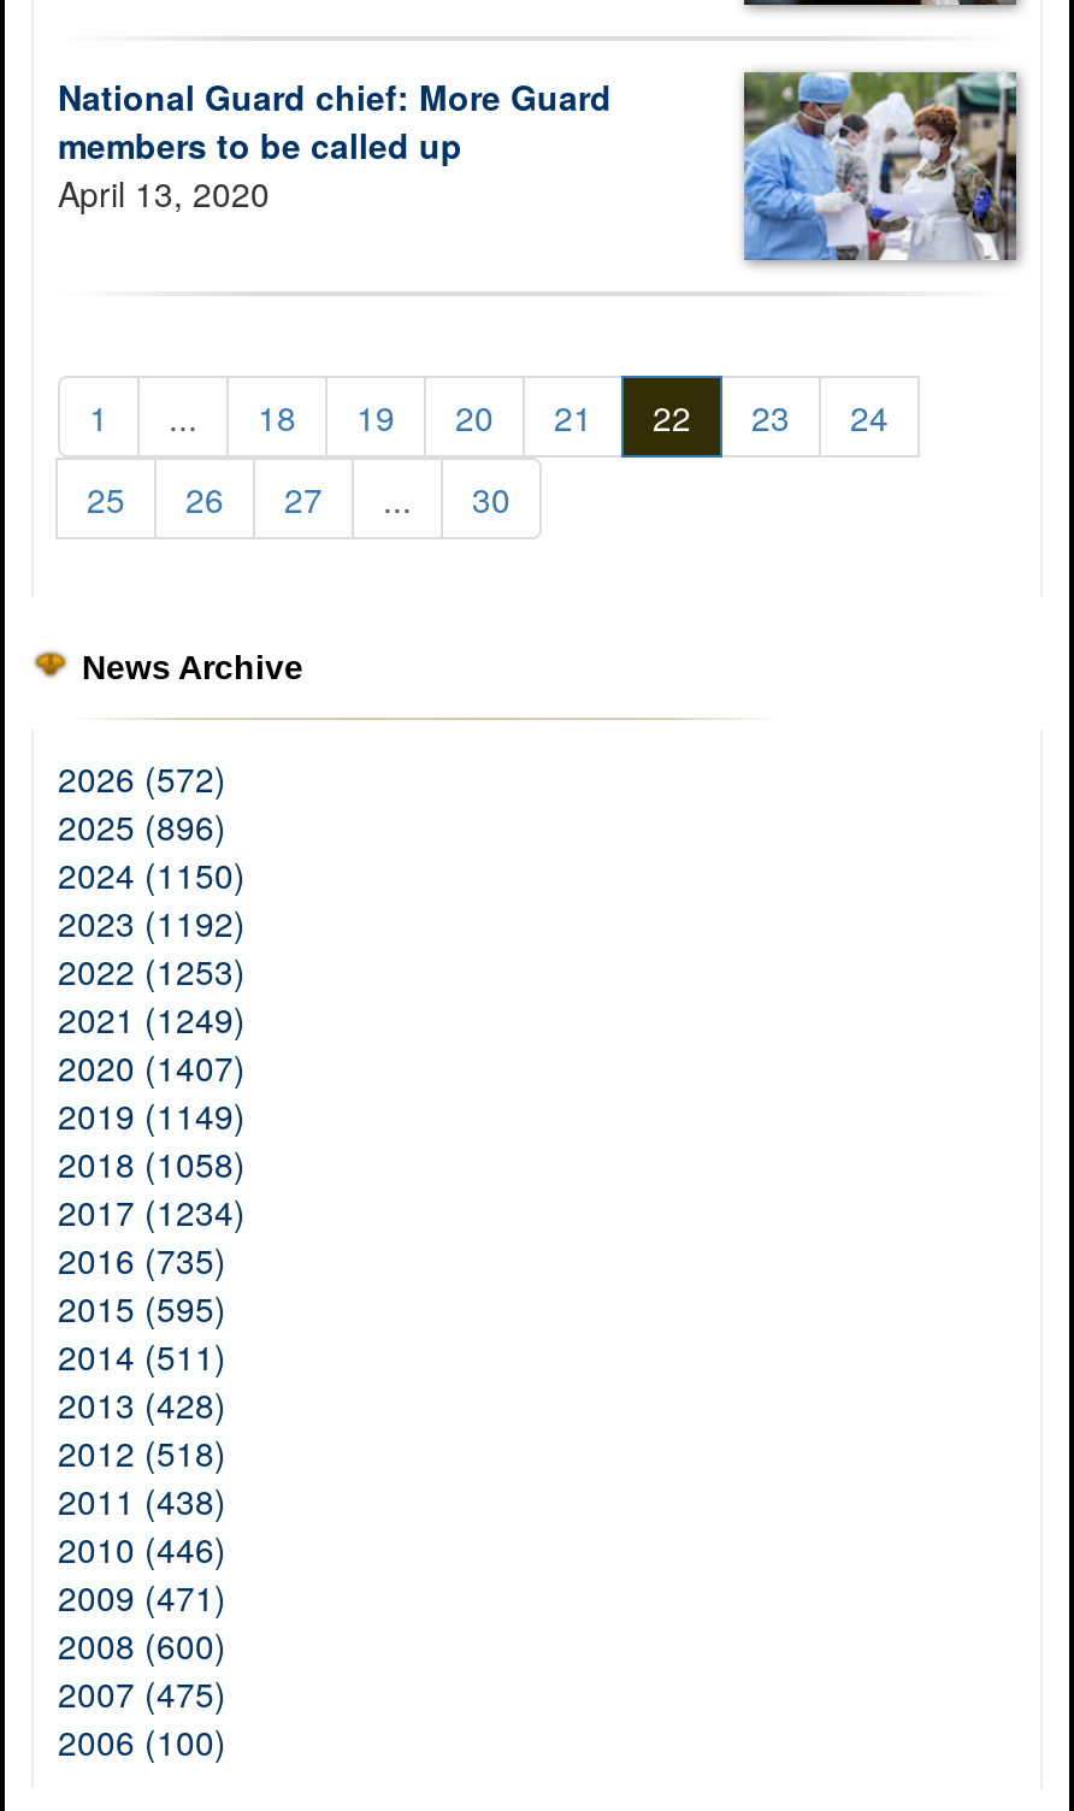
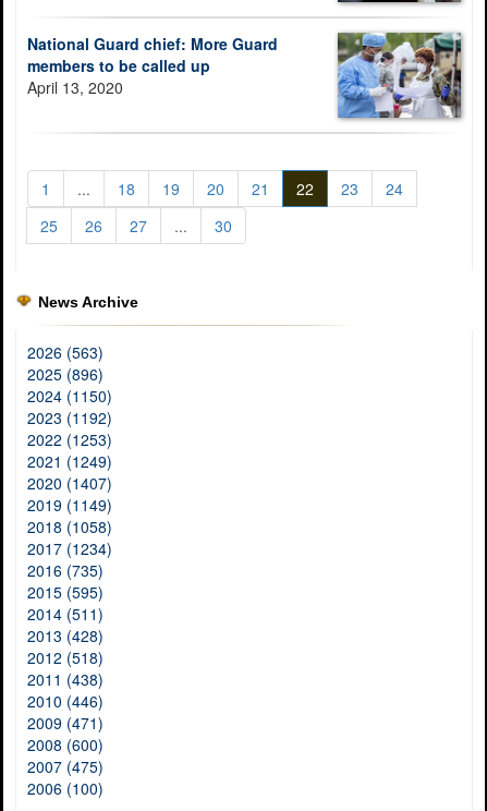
[58,753,226,801] 2026 (572) -> [27,341,104,363] 2026 (563)

